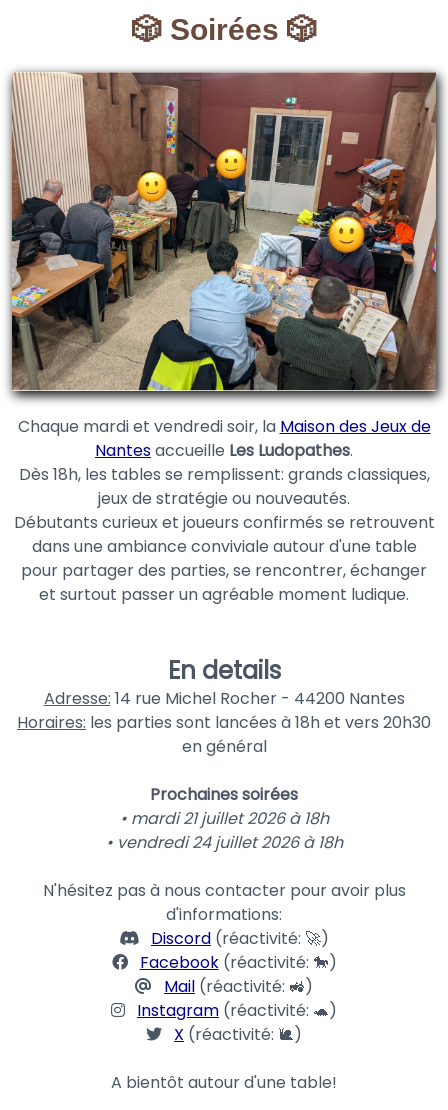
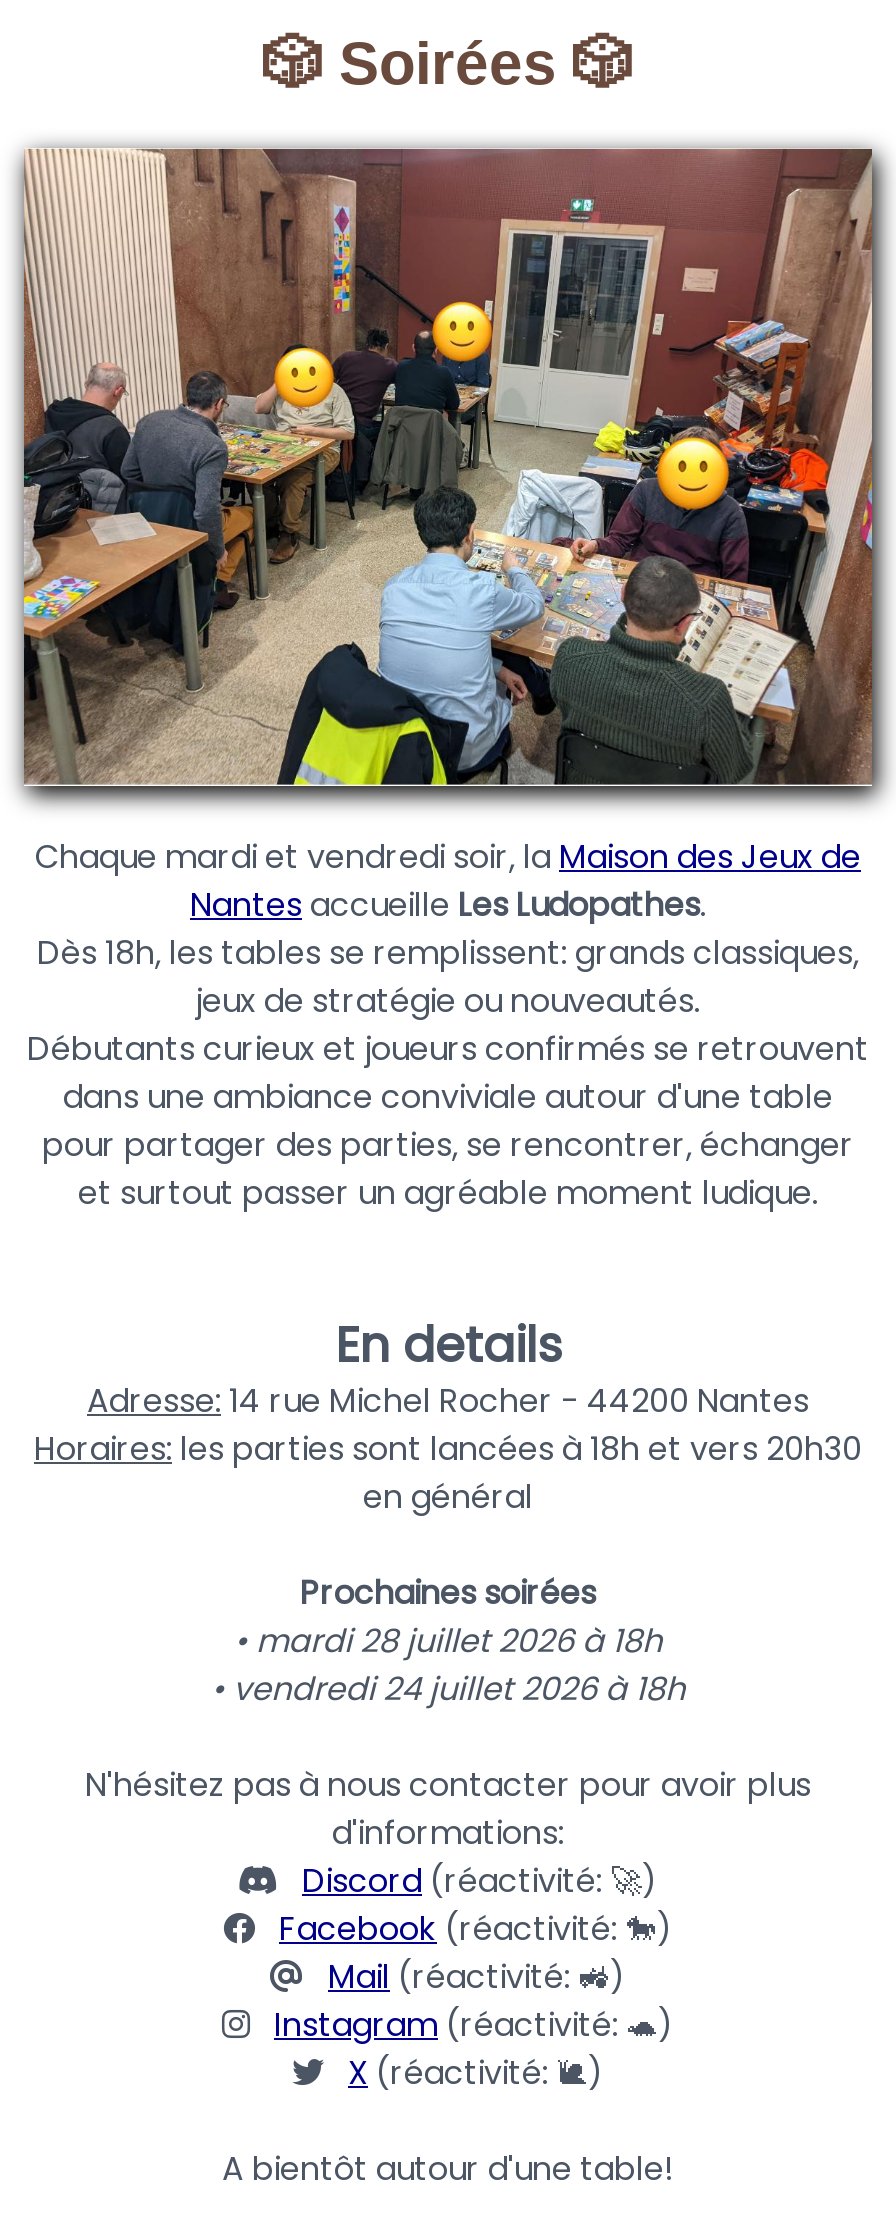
[119,807,328,830] • mardi 21 juillet 2026 à 18h -> [234,1619,662,1665] • mardi 28 juillet 2026 à 18h

